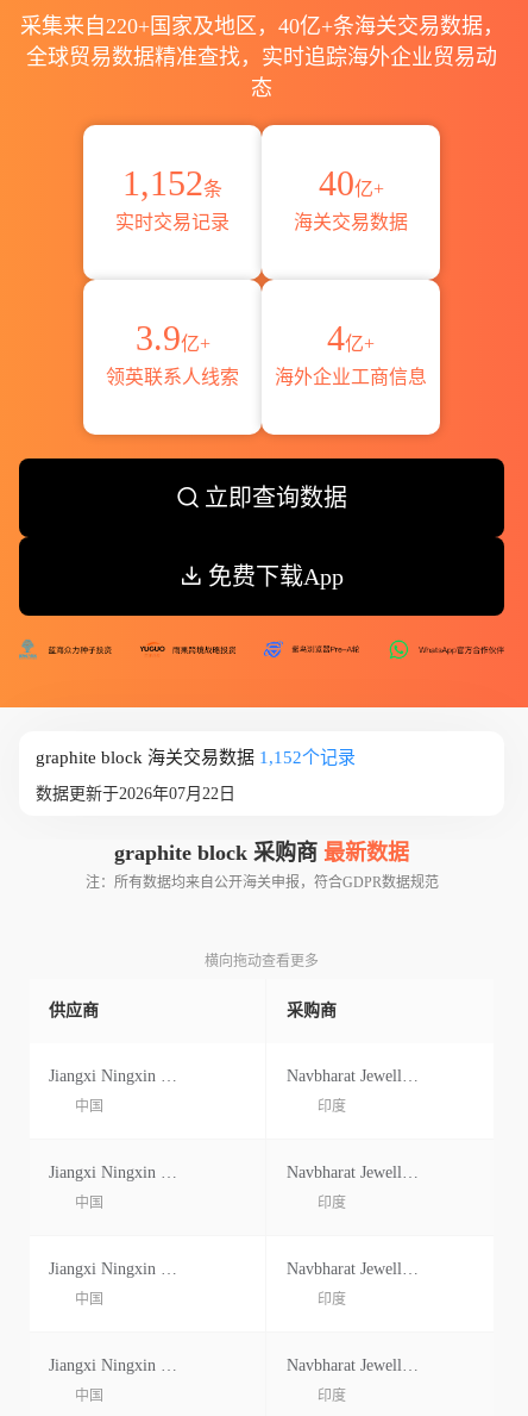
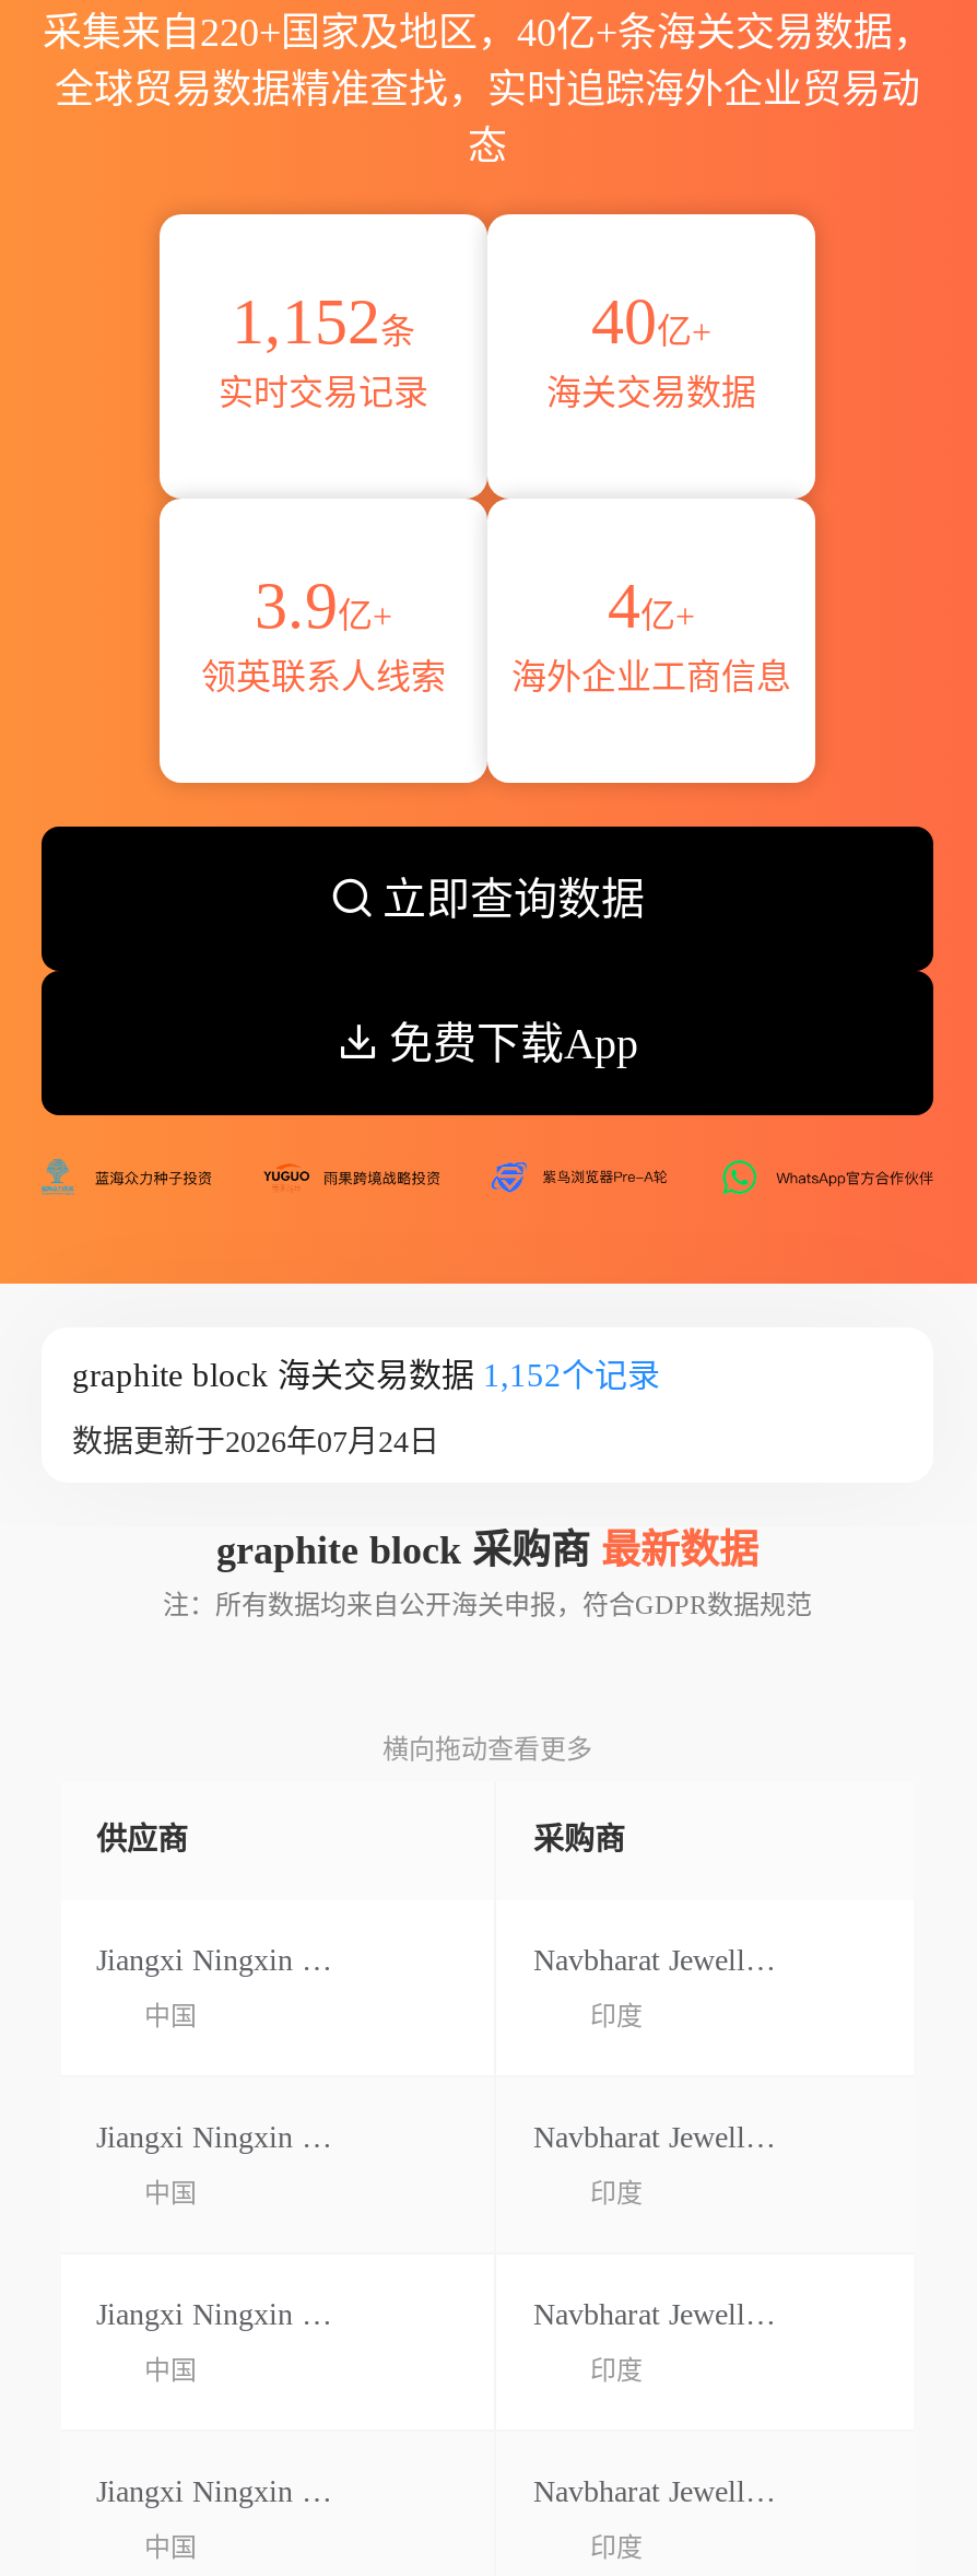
[36,785,235,803] 数据更新于2026年07月22日 -> [72,1426,439,1459] 数据更新于2026年07月24日

